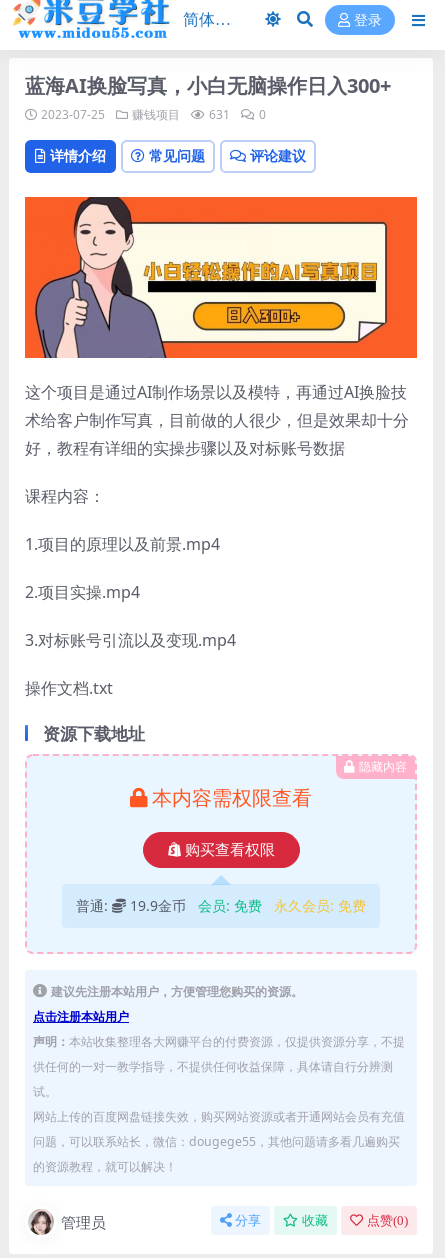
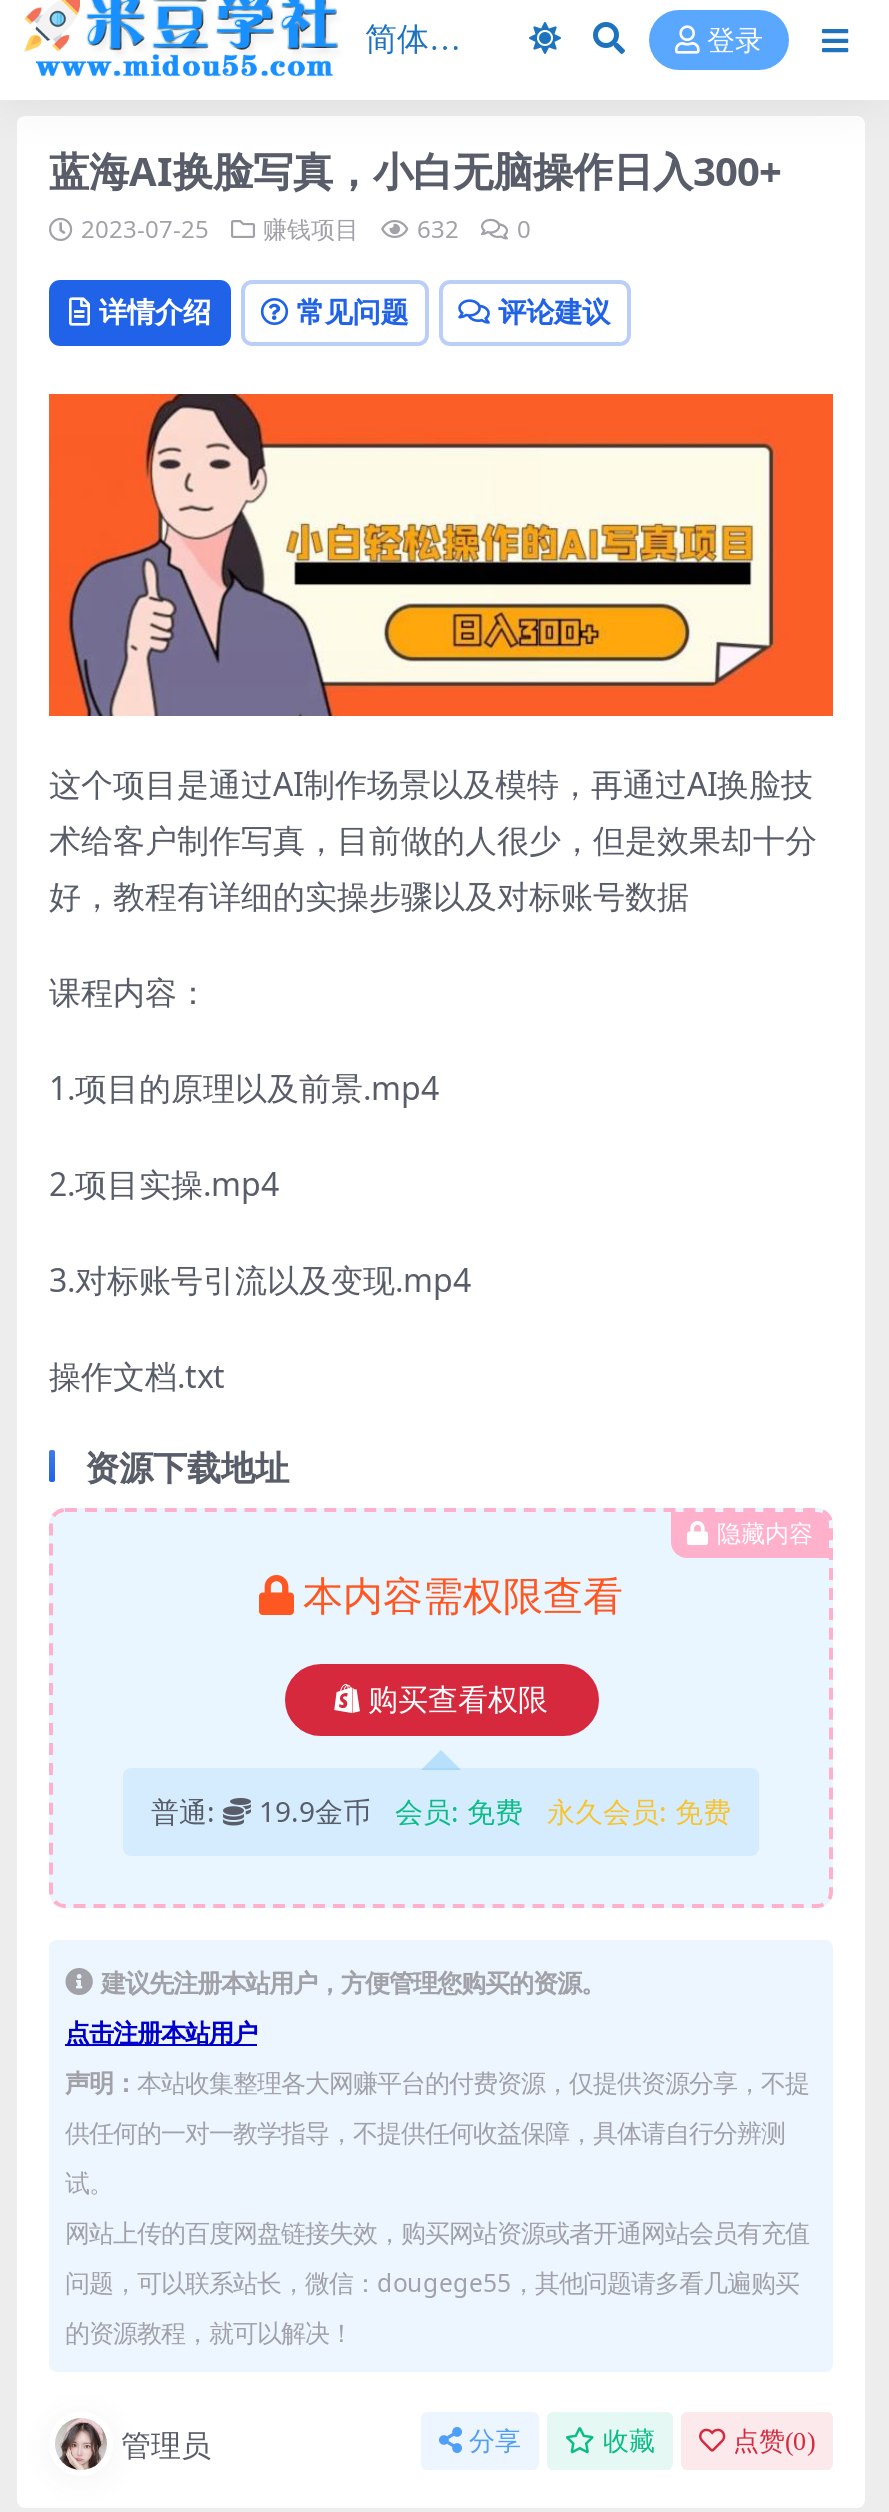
[41,106,266,123] 2023-07-25 赚钱项目 631 0 -> [81,212,531,246] 2023-07-25 赚钱项目 632 0

